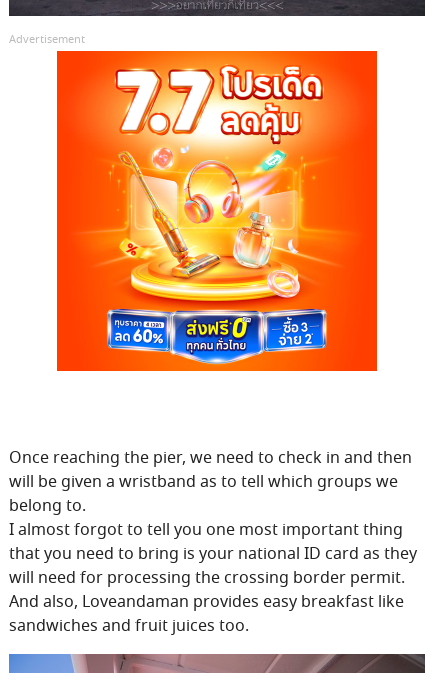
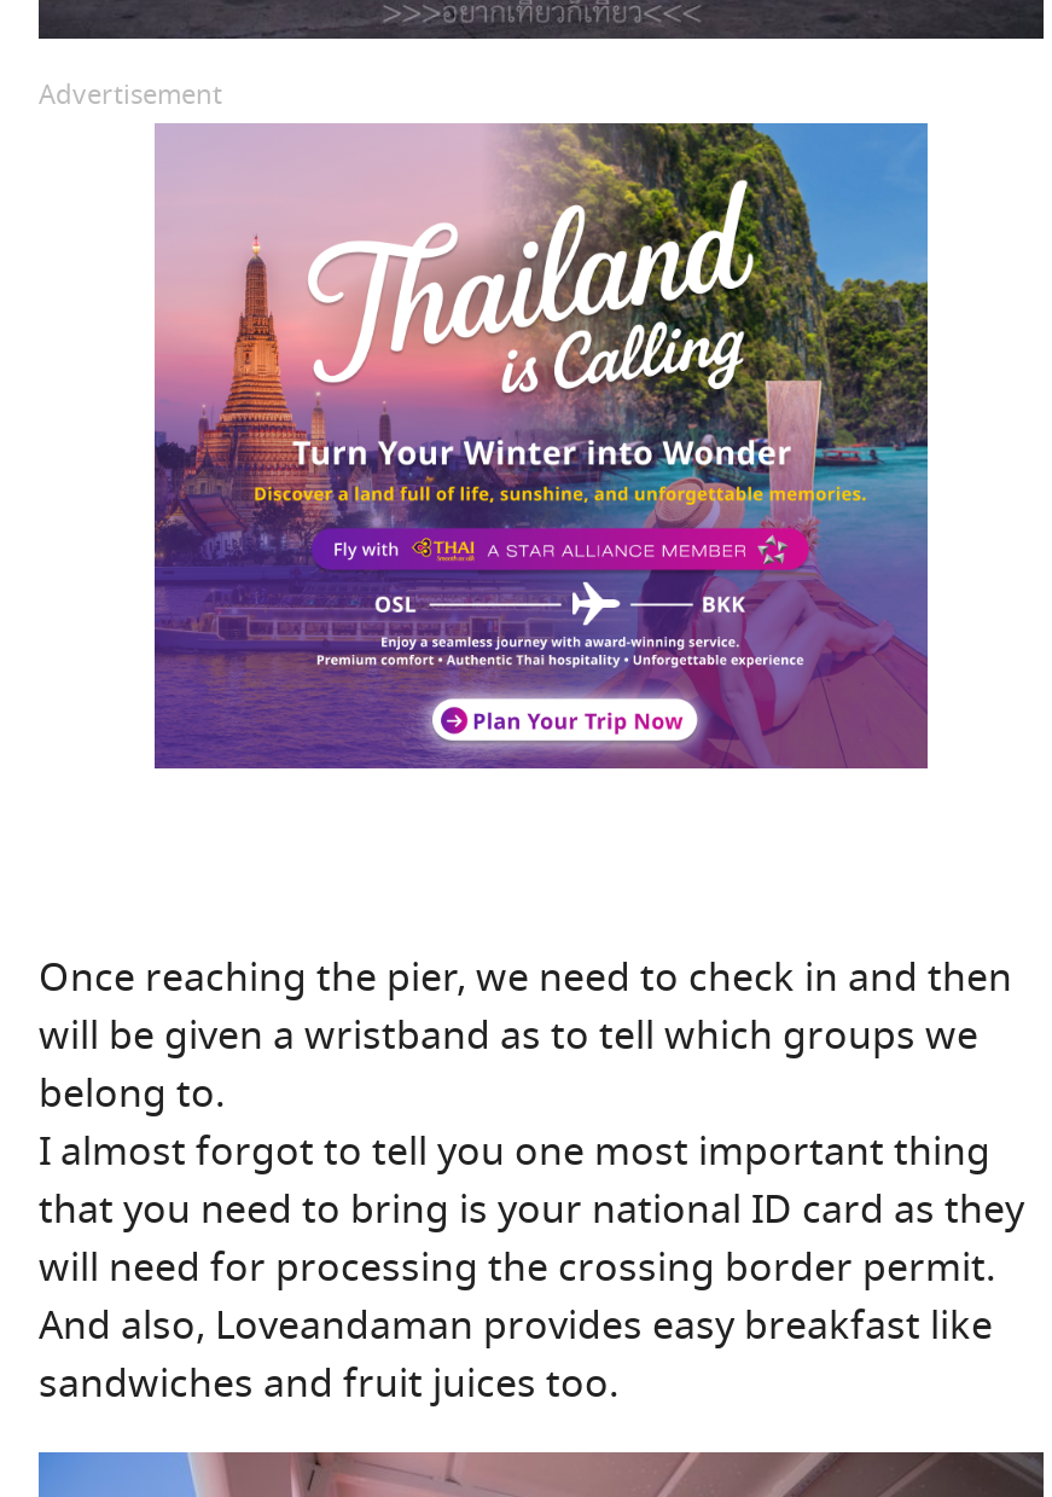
[56,50,378,372] [image] -> [152,121,930,771] [image]

